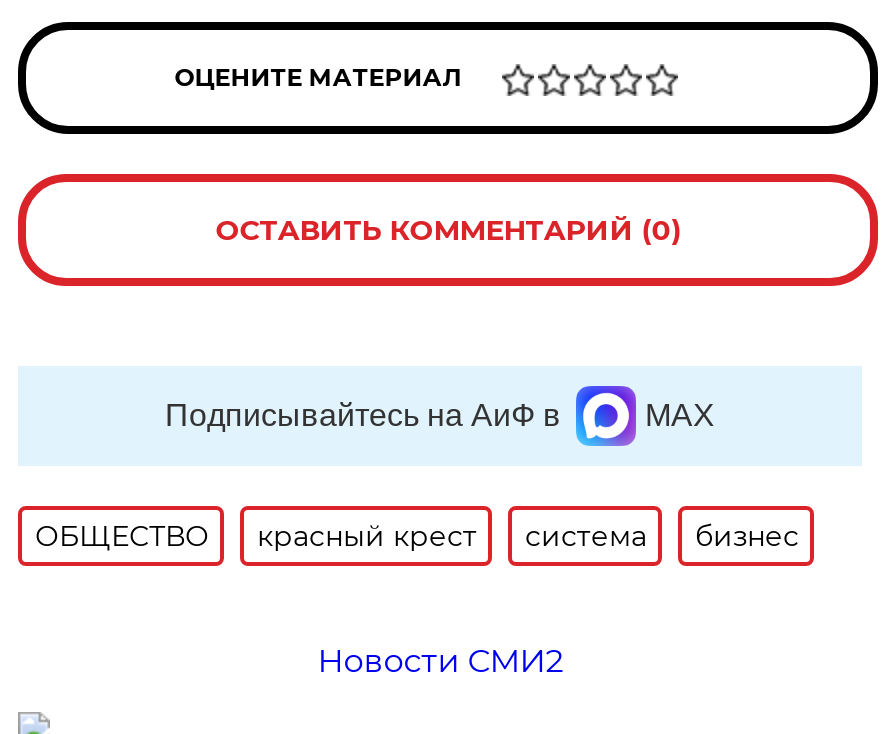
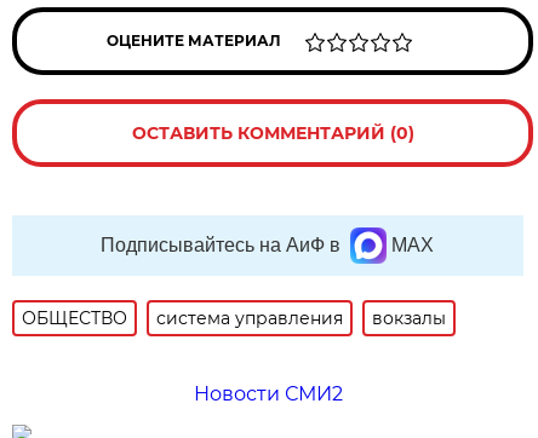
[257,518,799,554] красный крест | система | бизнес -> [157,307,446,329] система управления | вокзалы

